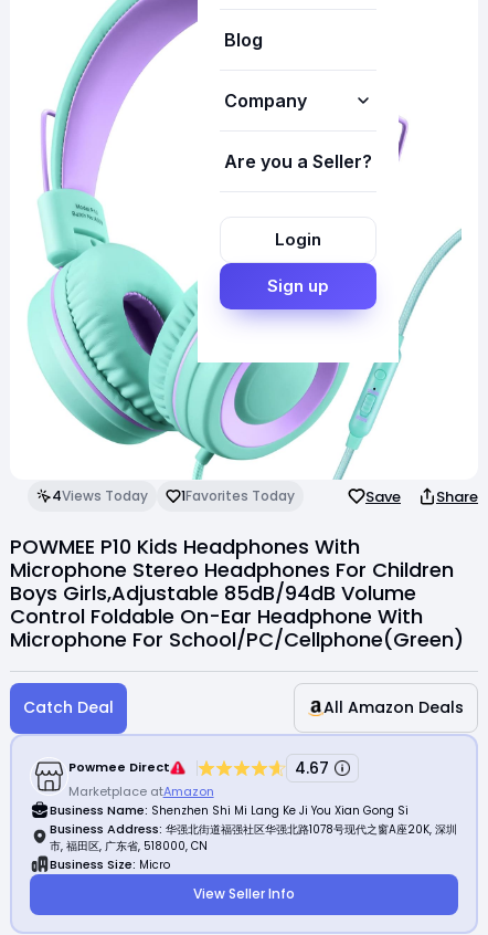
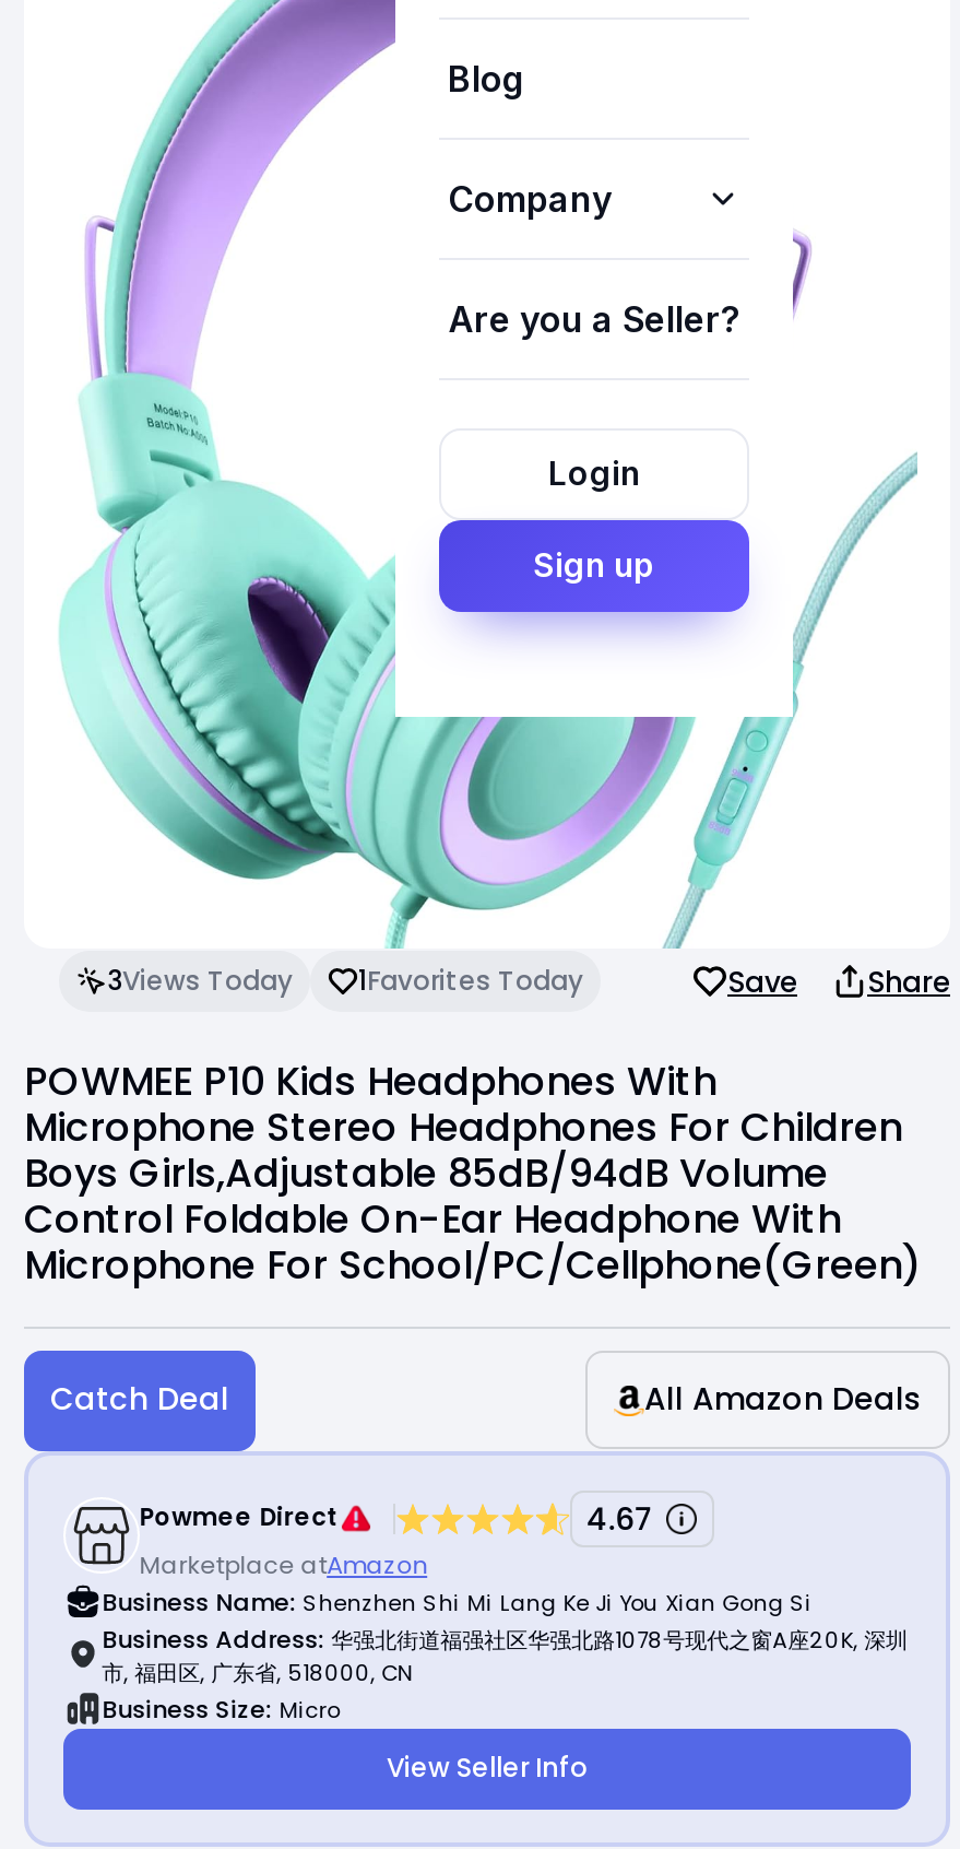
[52,487,148,506] 4Views Today -> [107,963,293,1000] 3Views Today

